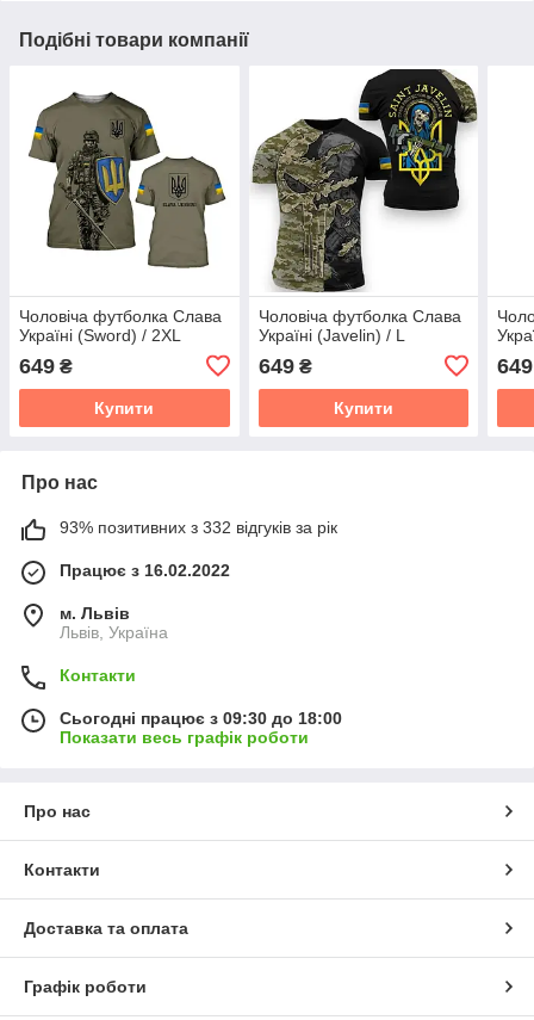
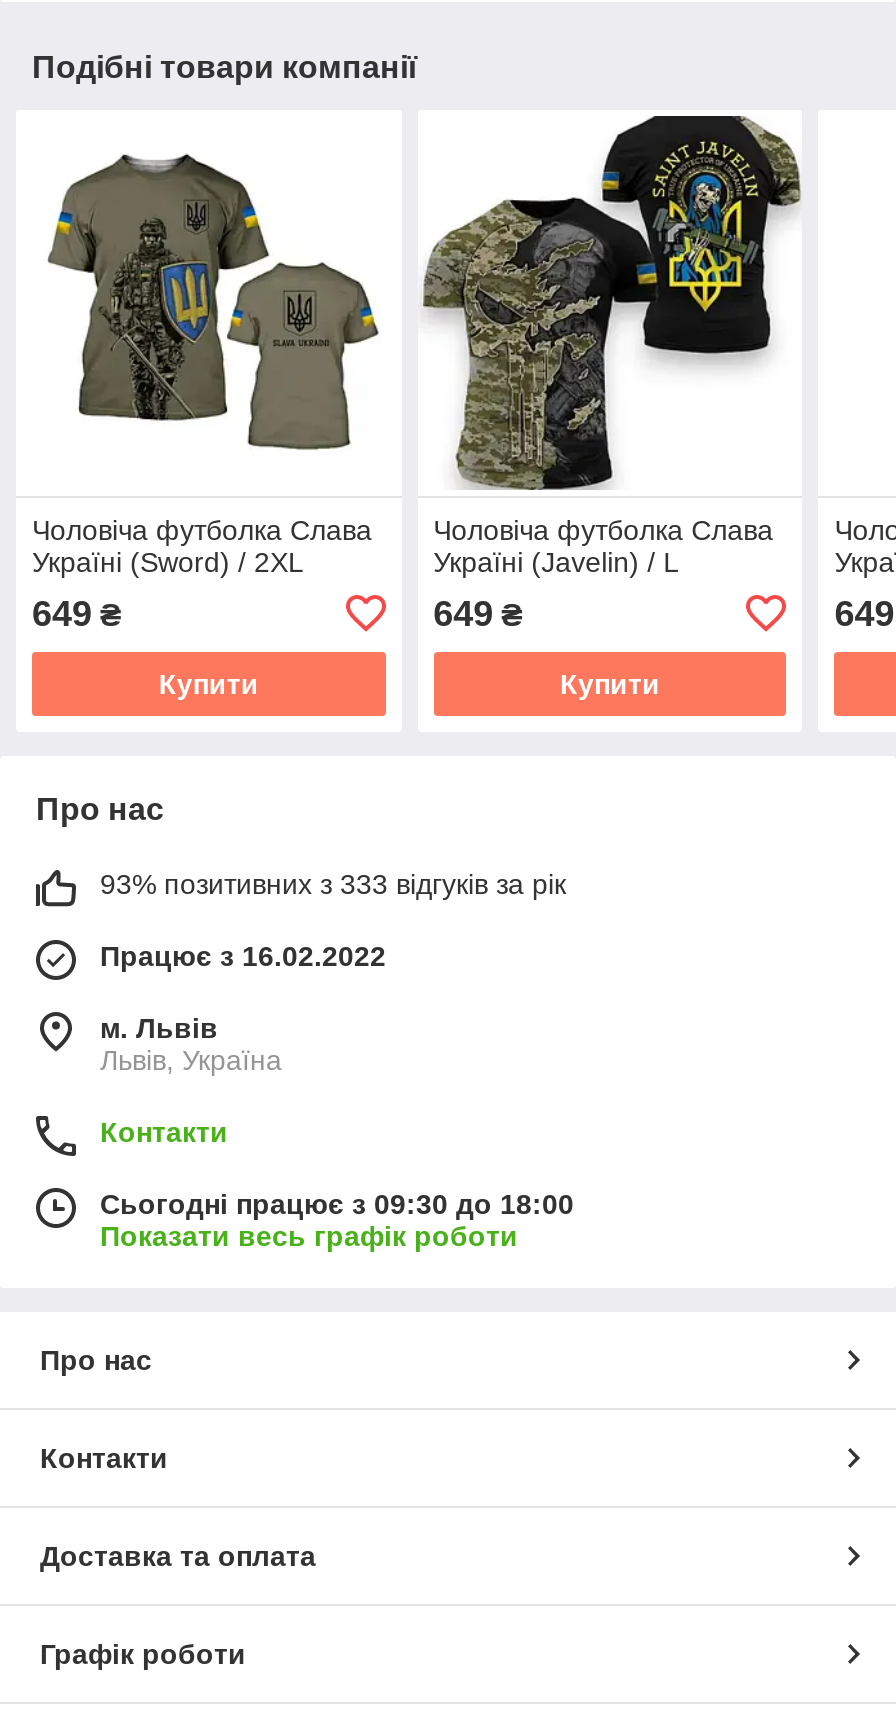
[60,518,337,537] 93% позитивних з 332 відгуків за рік -> [100,868,566,900] 93% позитивних з 333 відгуків за рік

